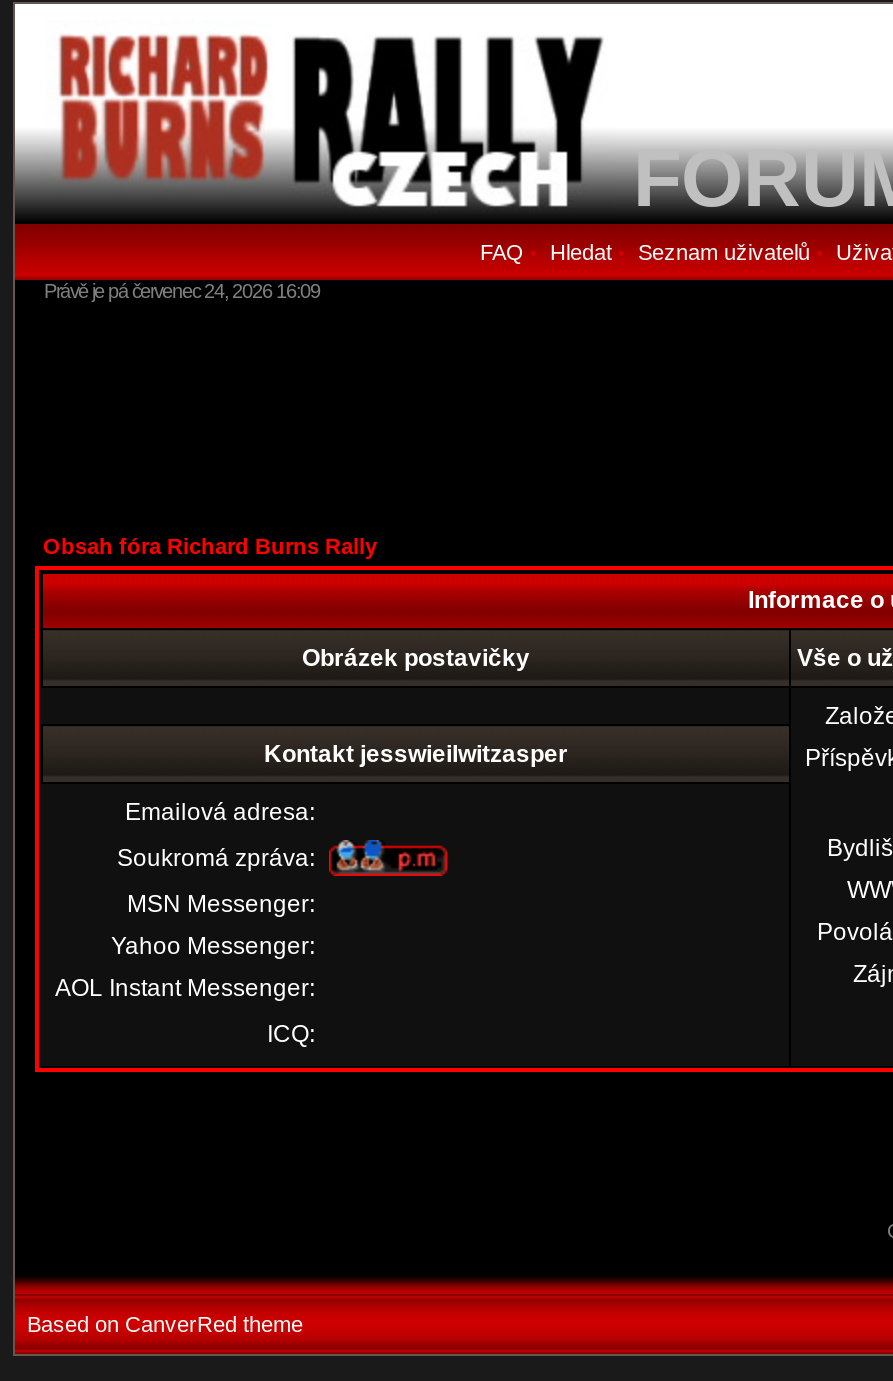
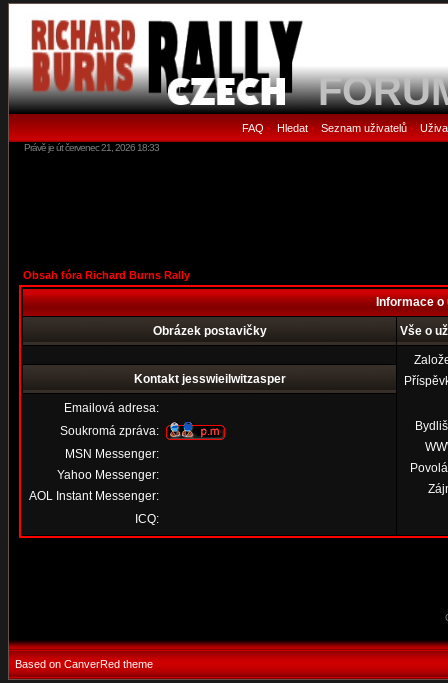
[44,280,320,302] Právě je pá červenec 24, 2026 16:09 -> [23,142,158,153] Právě je út červenec 21, 2026 18:33

